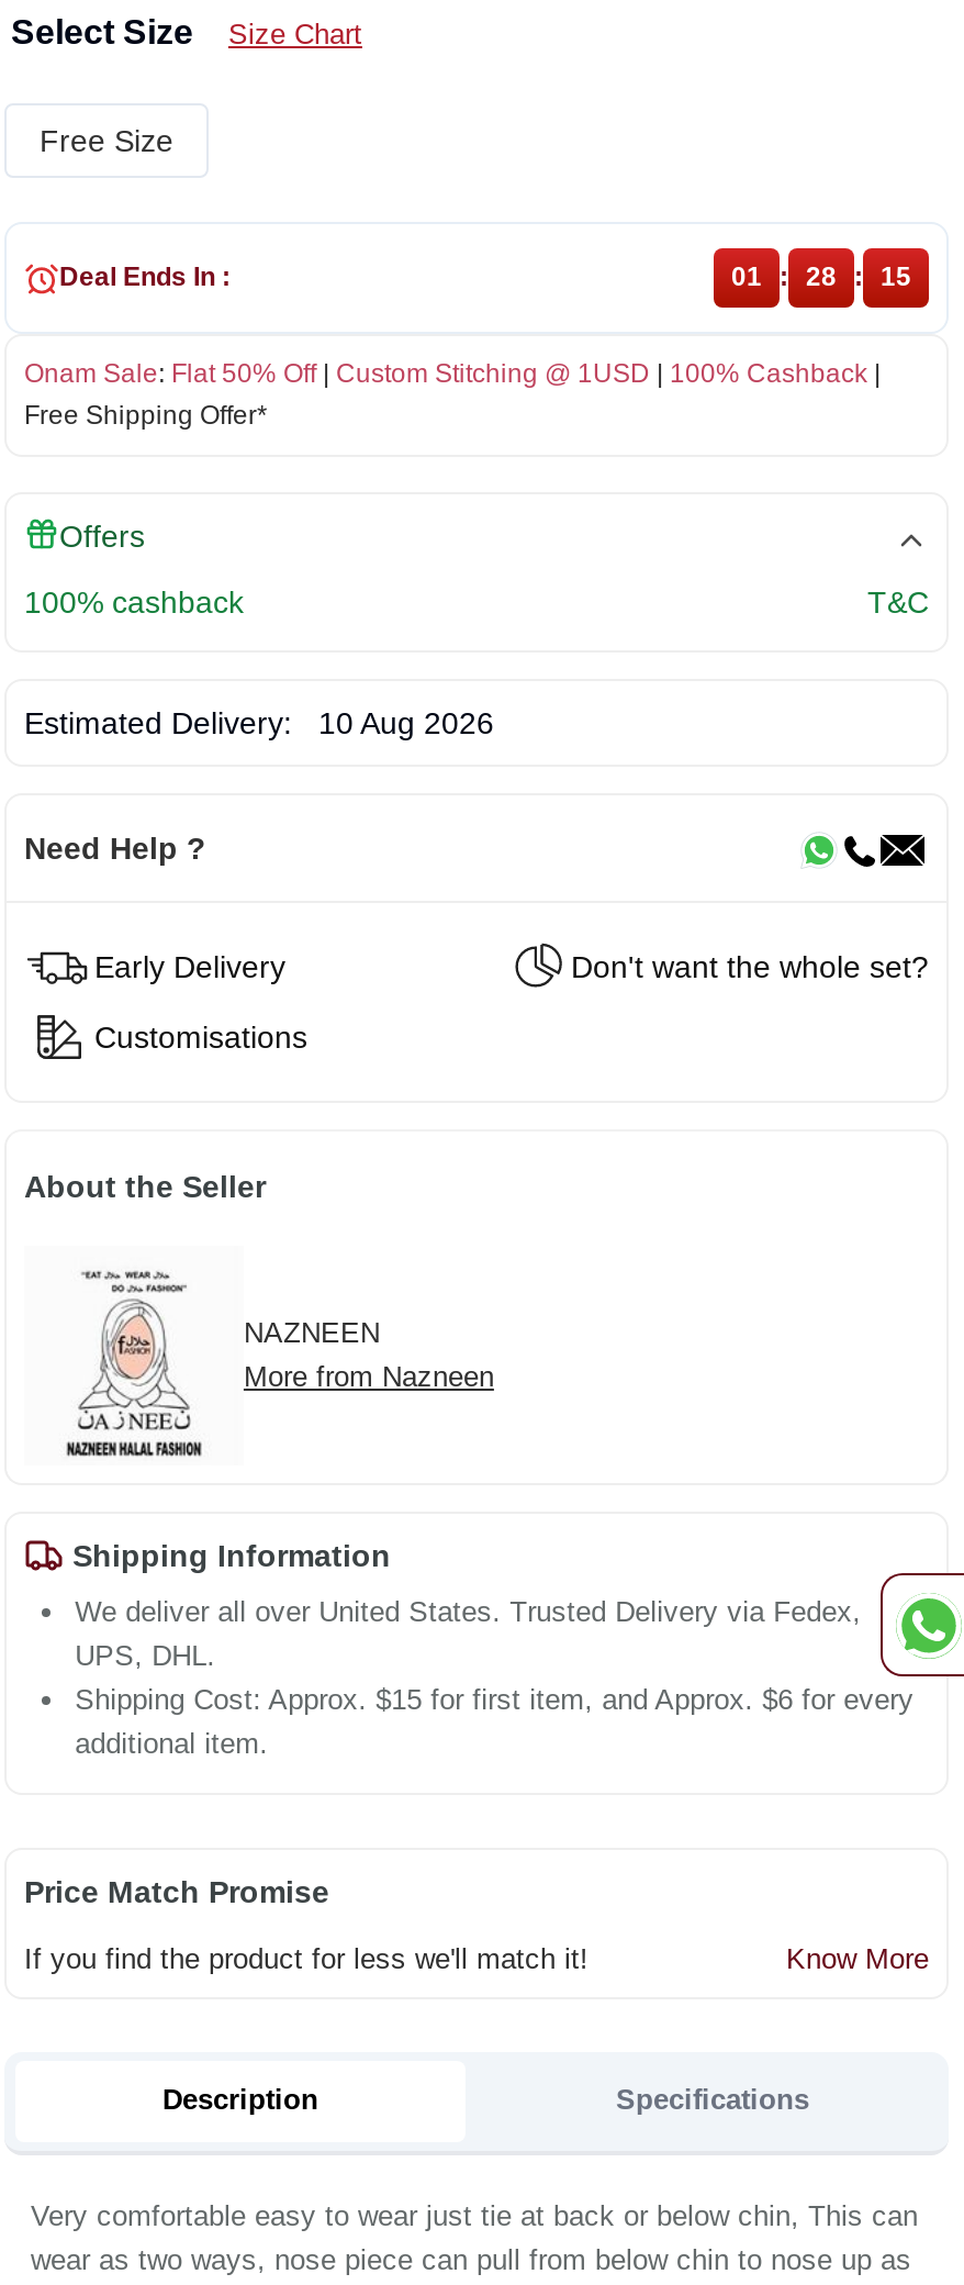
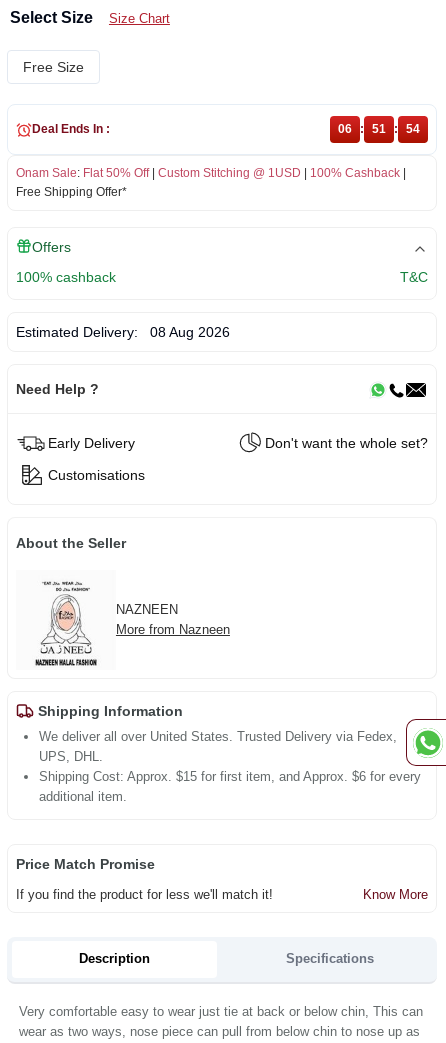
[731,262,911,293] 01 : 28 : 15 -> [338,122,420,136] 06 : 51 : 54
[24,706,494,741] Estimated Delivery: 10 Aug 2026 -> [16,324,230,340] Estimated Delivery: 08 Aug 2026

